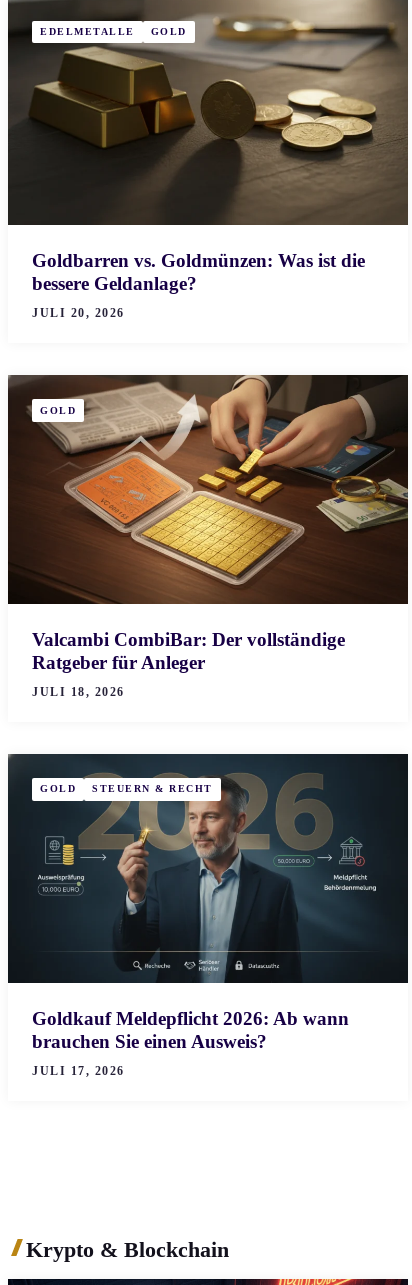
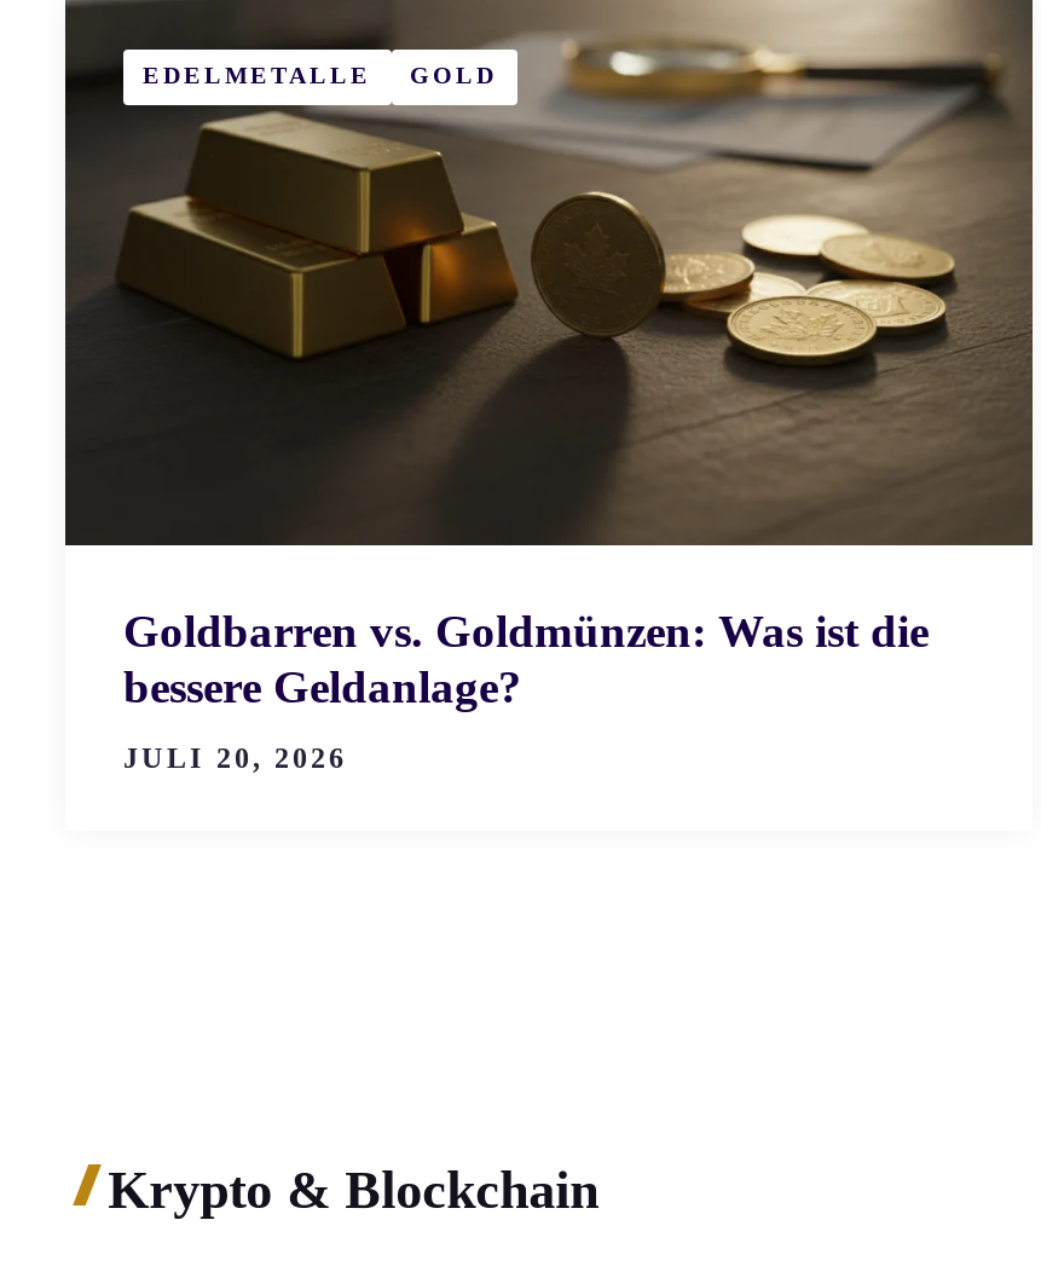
[8,374,408,605] [image] | GOLD -> none
[32,629,345,699] Valcambi CombiBar: Der vollständige | Ratgeber für Anleger | JULI 18, 2026 -> none
[8,753,408,984] [image] | GOLD | STEUERN & RECHT -> none
[32,1007,349,1077] Goldkauf Meldepflicht 2026: Ab wann | brauchen Sie einen Ausweis? | JULI 17, 2026 -> none

